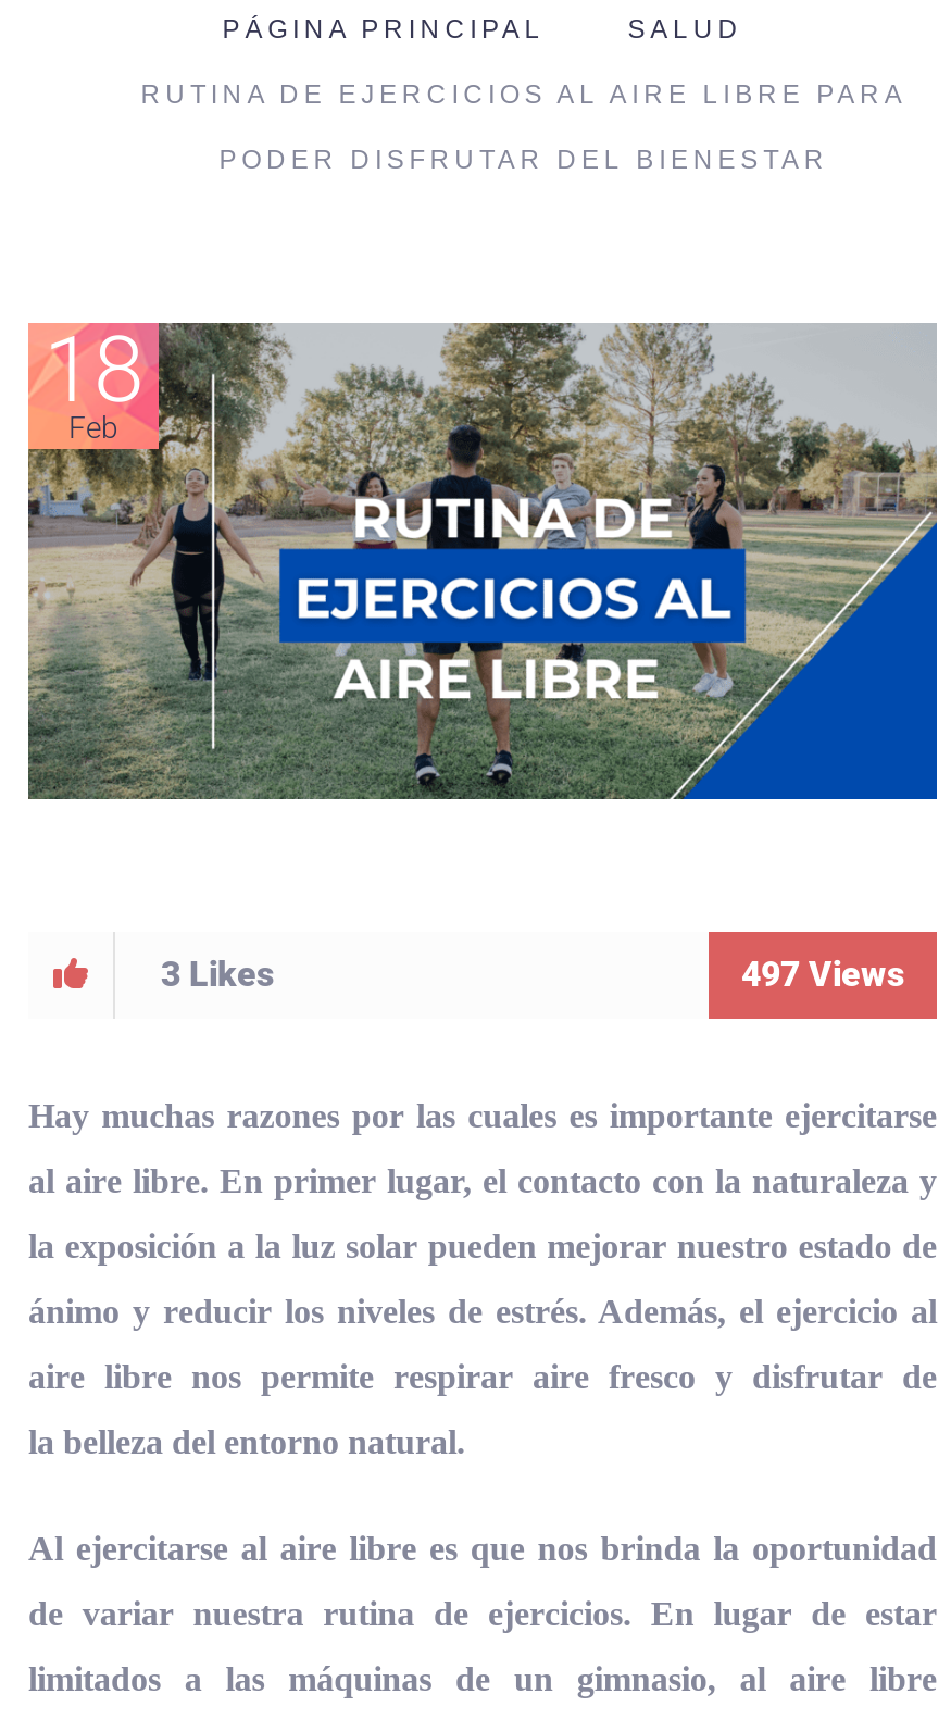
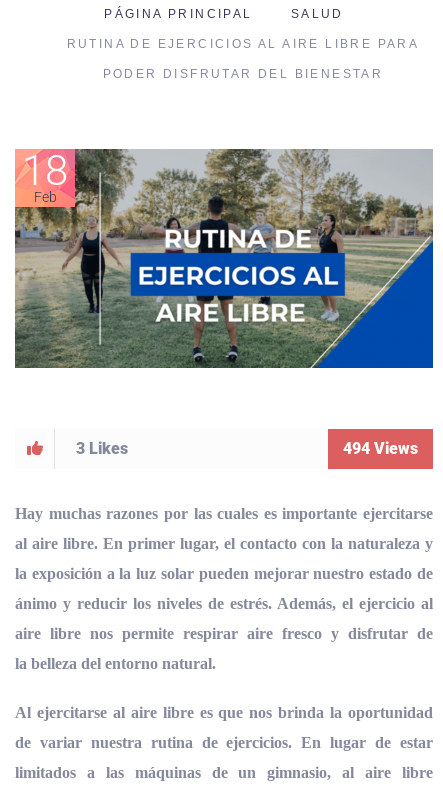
[741,954,904,995] 497 Views -> [343,439,418,458] 494 Views

